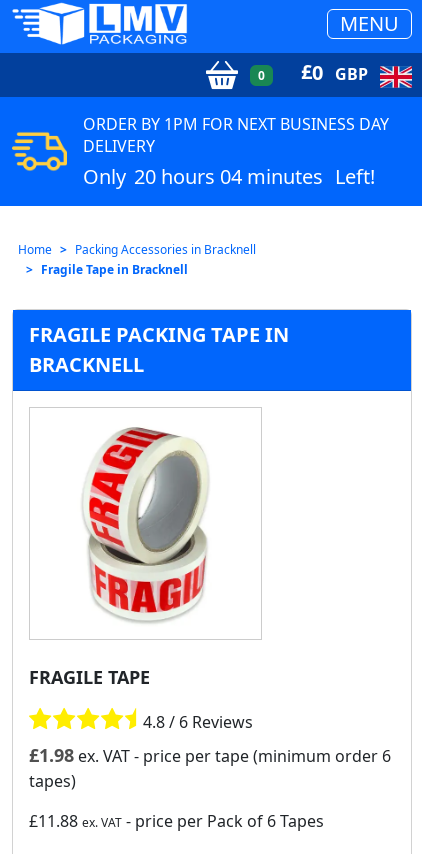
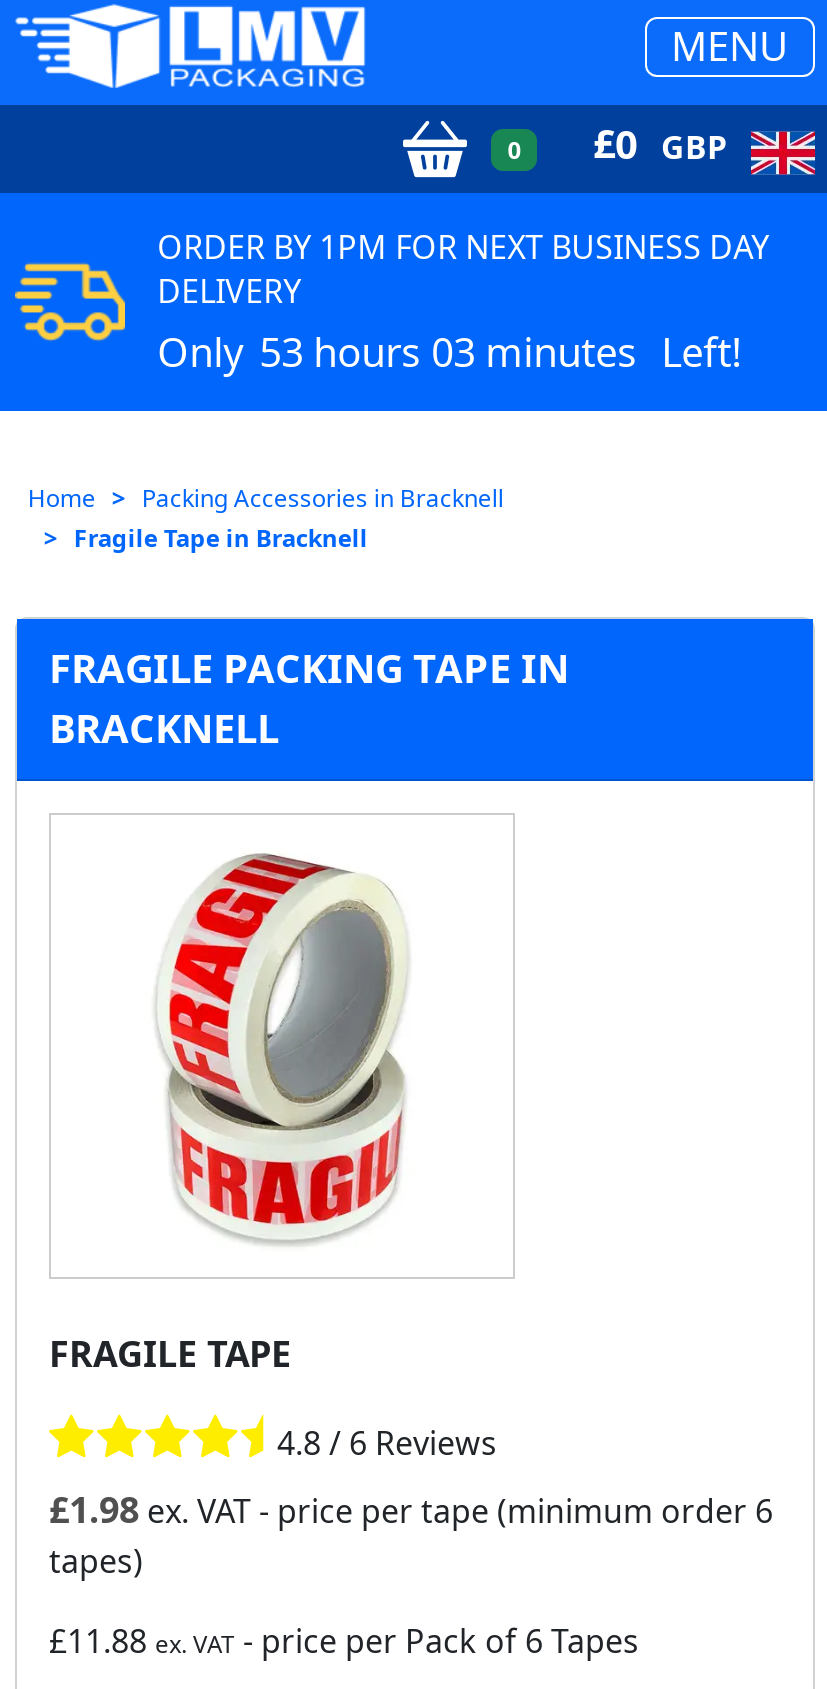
[83,163,375,190] Only 20 hours 04 minutes Left! -> [157,326,741,380] Only 53 hours 03 minutes Left!

